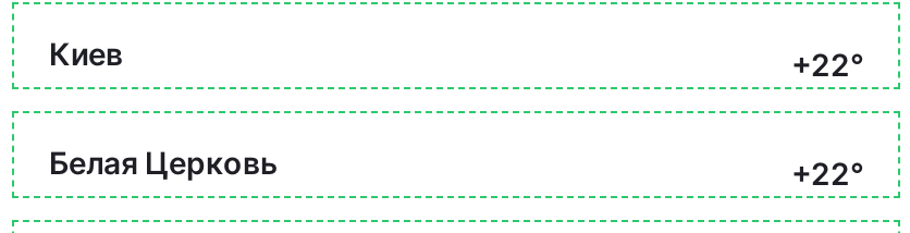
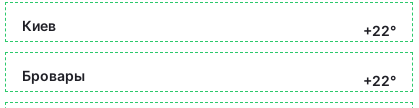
[49,143,278,180] Белая Церковь -> [22,66,85,83] Бровары

